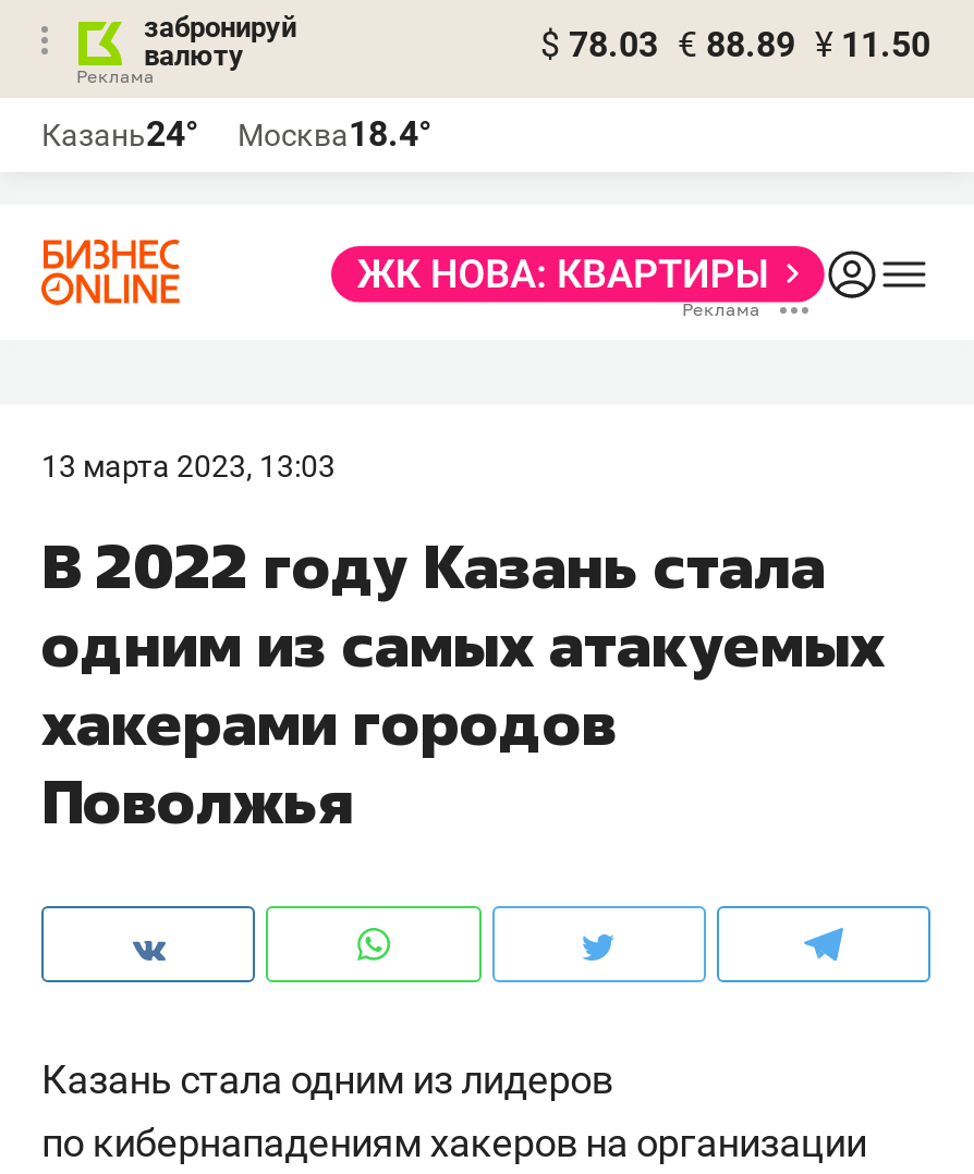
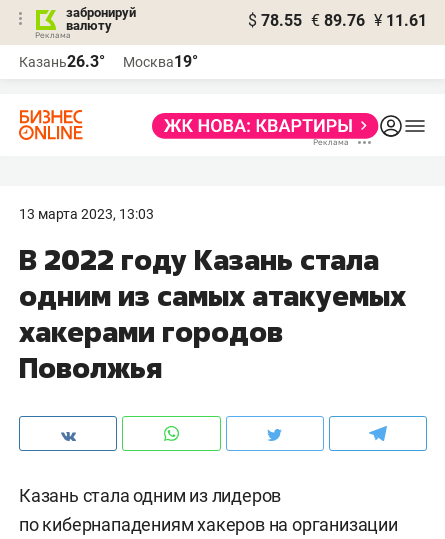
[540,24,930,65] $ 78.03 € 88.89 ¥ 11.50 -> [248,11,427,30] $ 78.55 € 89.76 ¥ 11.61
[41,113,198,155] Казань24° -> [19,52,105,71] Казань26.3°
[238,113,431,155] Москва18.4° -> [123,52,198,71] Москва19°

